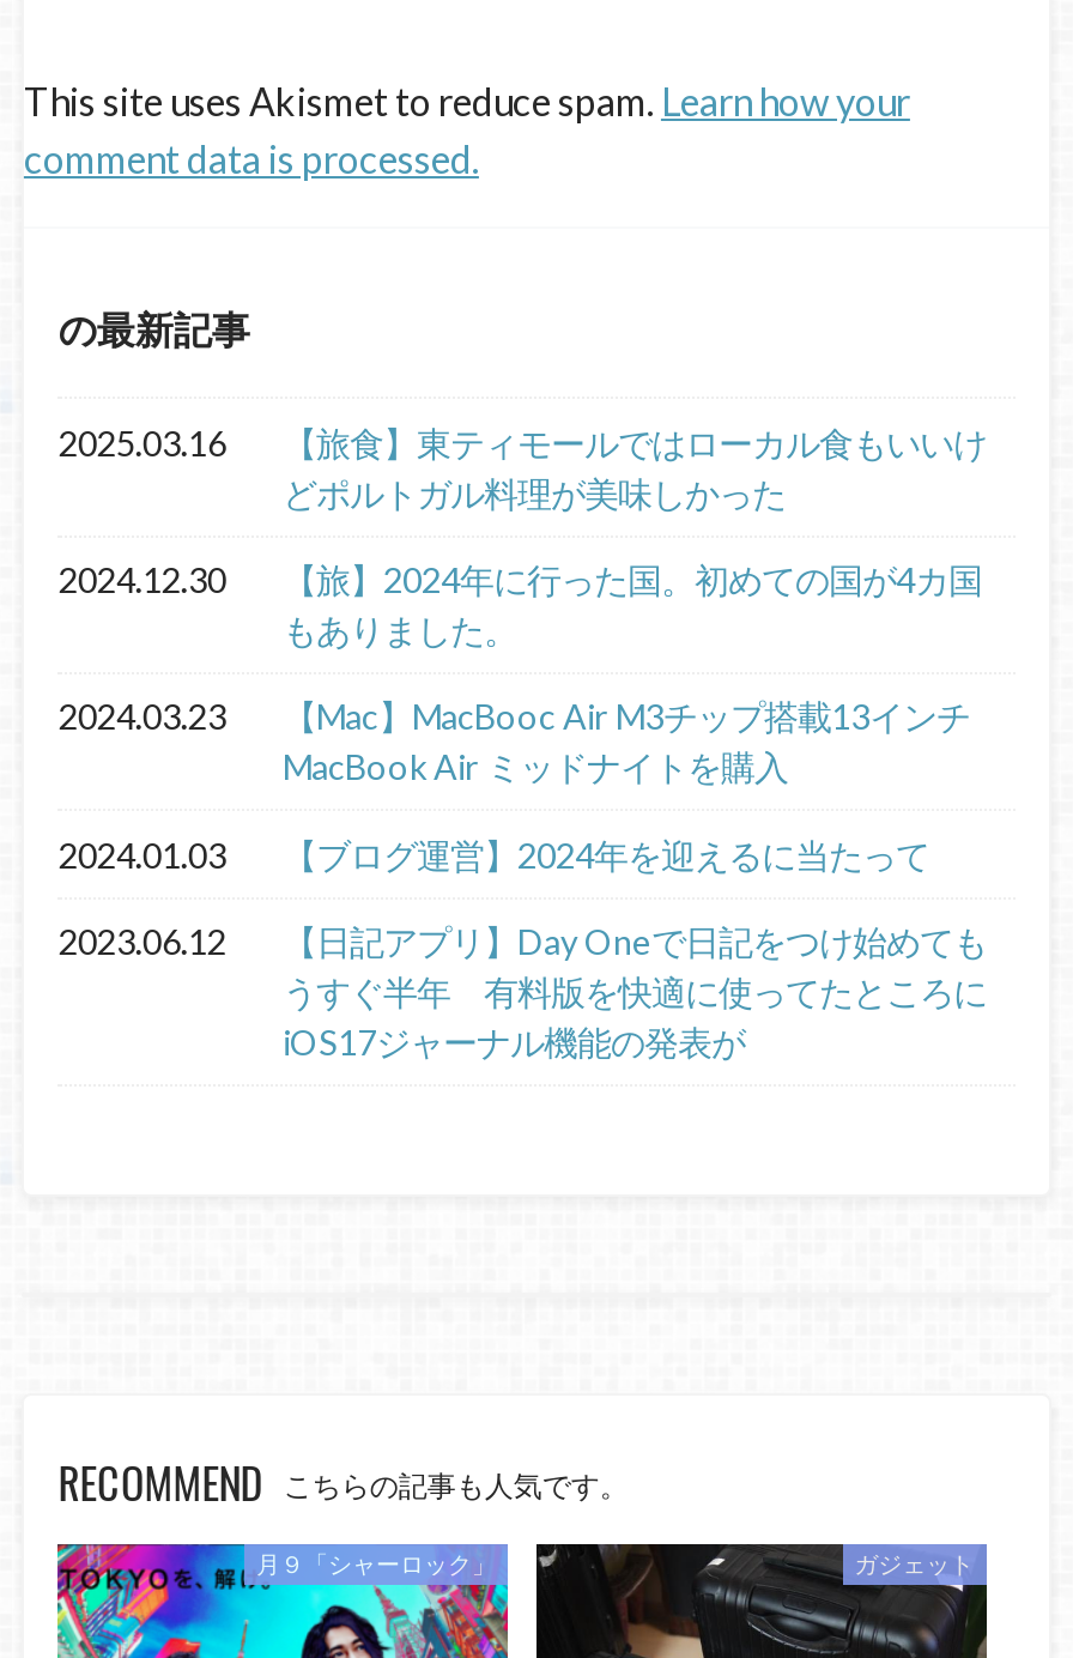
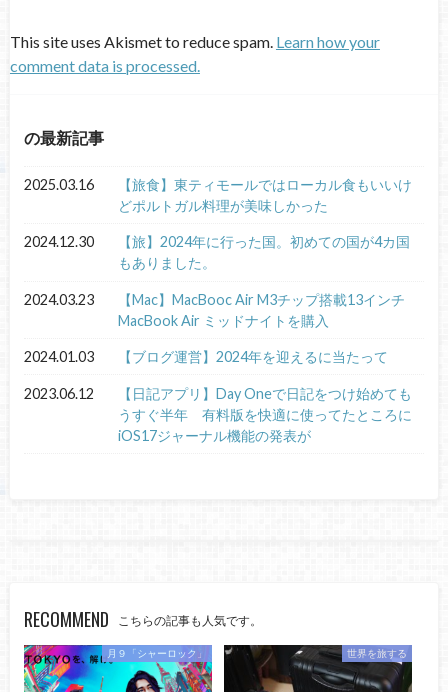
[854,1550,974,1579] ガジェット -> [347,647,407,659] 世界を旅する

